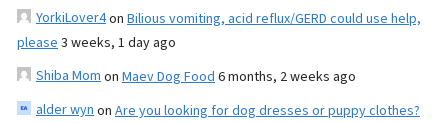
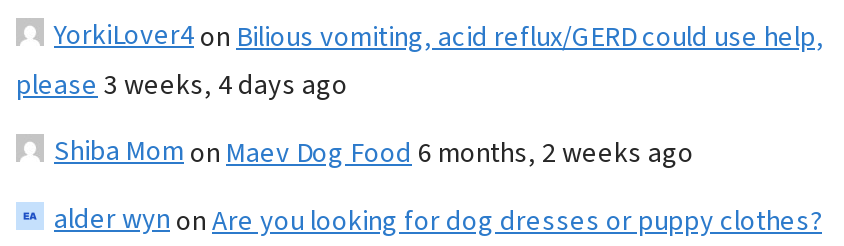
[17,33,176,53] please 3 weeks, 1 day ago -> [16,65,348,105] please 3 weeks, 4 days ago

